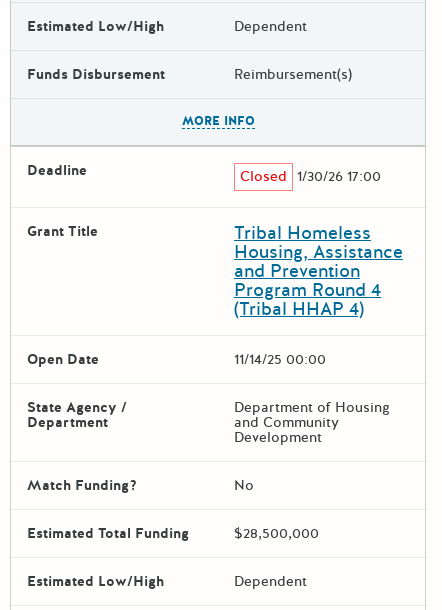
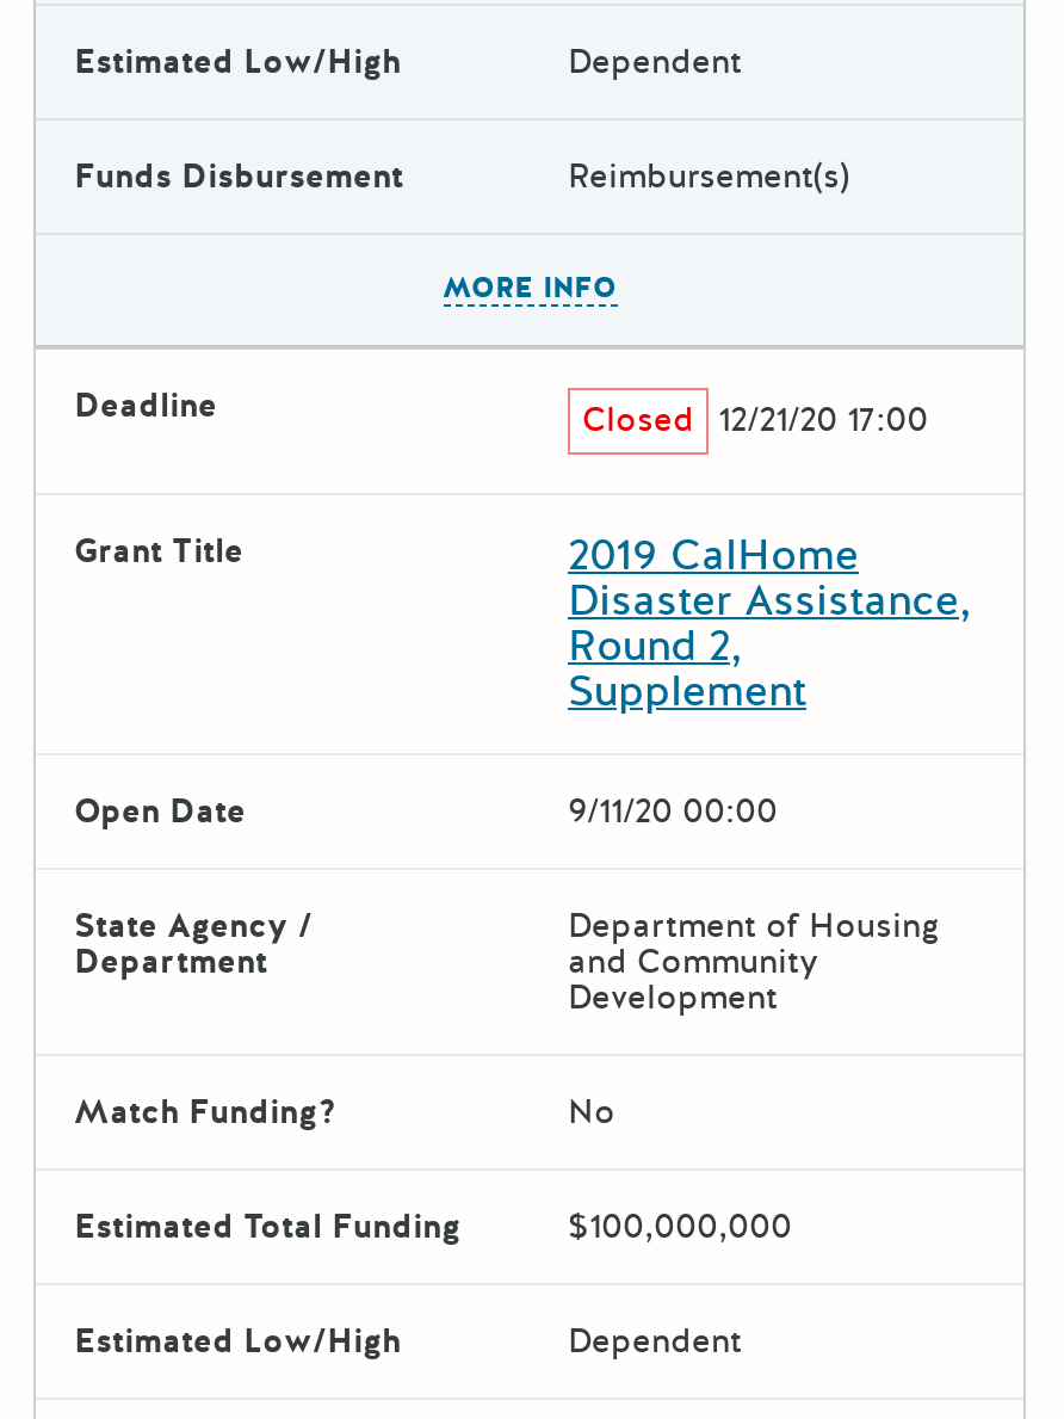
[240,167,381,186] Closed 1/30/26 17:00 -> [582,397,928,442] Closed 12/21/20 17:00
[234,221,403,321] Tribal Homeless | Housing, Assistance | and Prevention | Program Round 4 | (Tribal HHAP 4) -> [568,526,971,719] 2019 CalHome | Disaster Assistance, | Round 2, | Supplement
[234,350,326,369] 11/14/25 00:00 -> [568,788,778,834] 9/11/20 00:00
[234,524,319,543] $28,500,000 -> [568,1204,792,1249] $100,000,000

